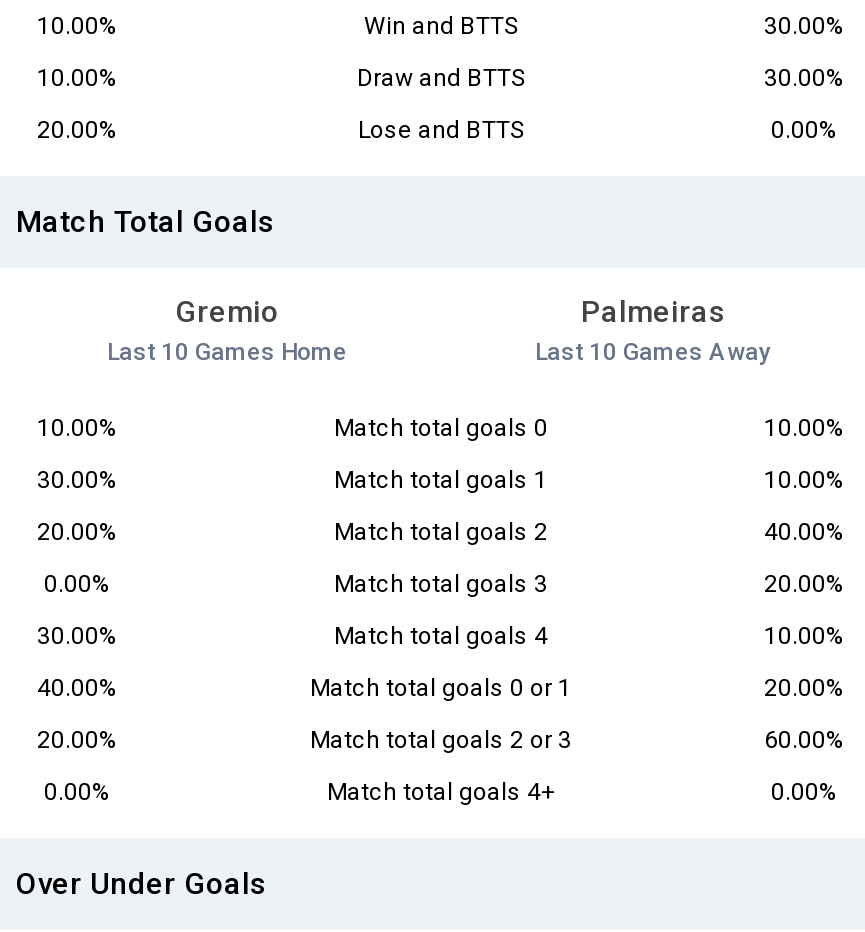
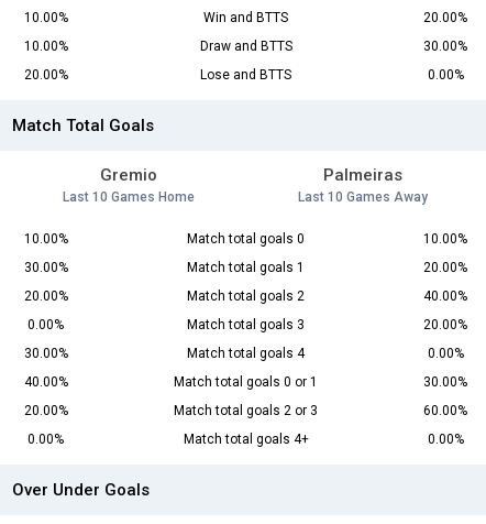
[764,12,844,40] 30.00% -> [423,10,467,26] 20.00%
[764,466,844,494] 10.00% -> [423,260,467,275] 20.00%
[764,622,844,650] 10.00% -> [427,346,463,361] 0.00%
[764,674,844,702] 20.00% -> [423,375,467,390] 30.00%

